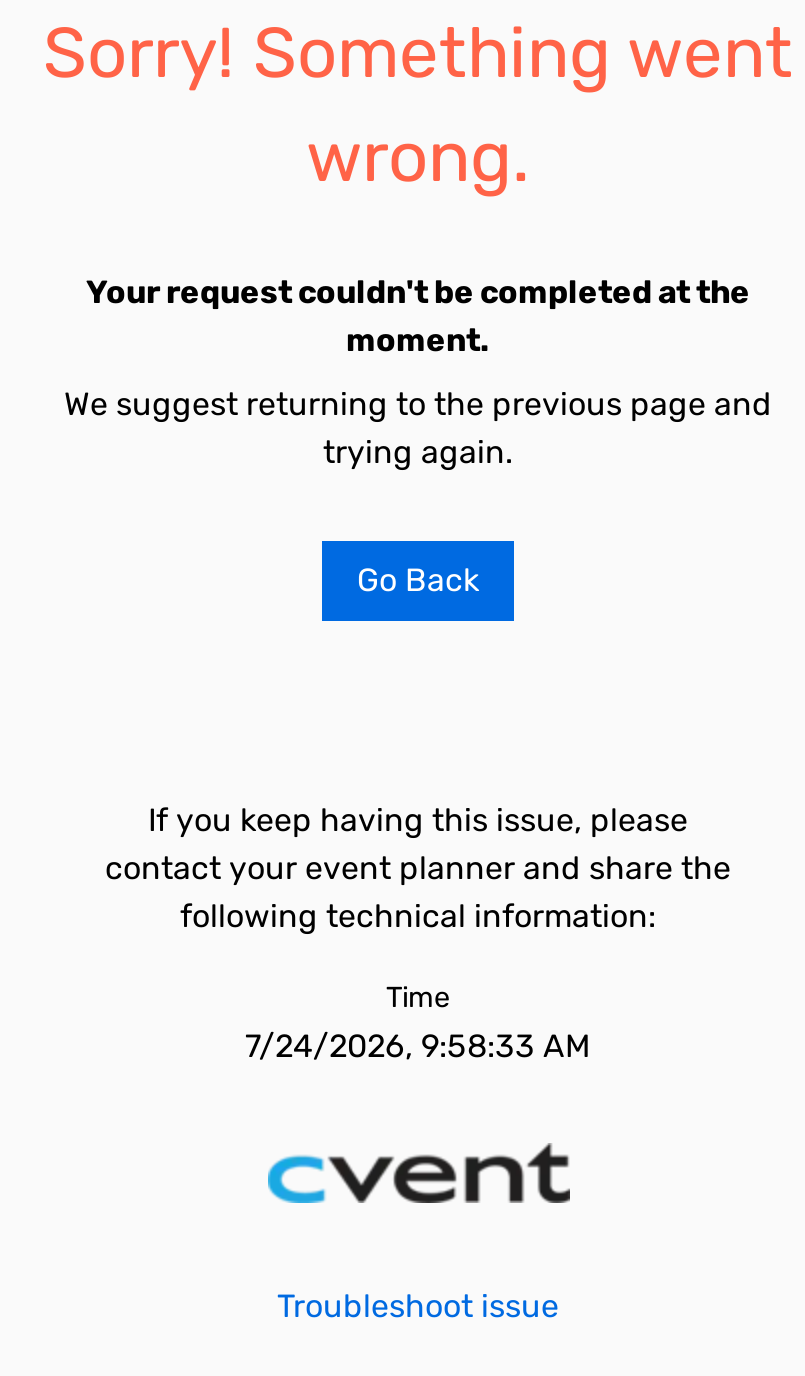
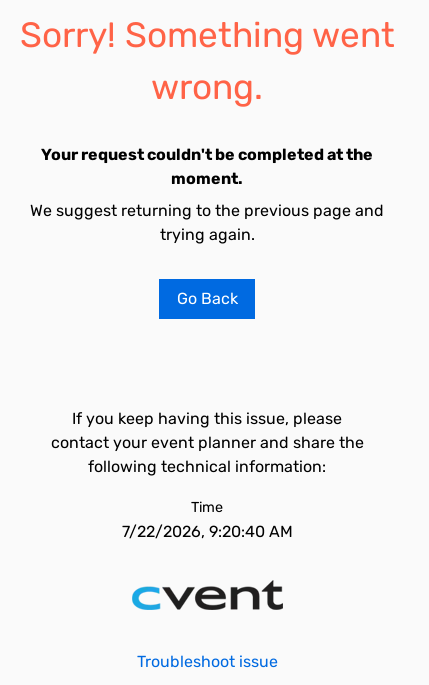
[245,1027,591,1065] 7/24/2026, 9:58:33 AM -> [121,522,292,541] 7/22/2026, 9:20:40 AM

